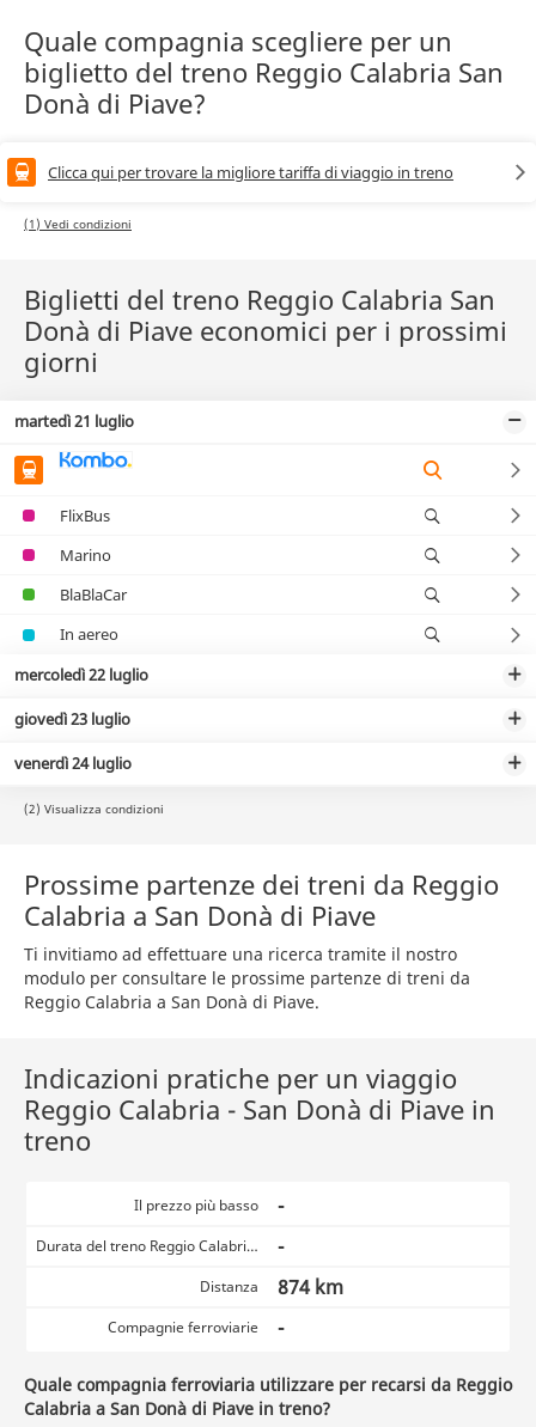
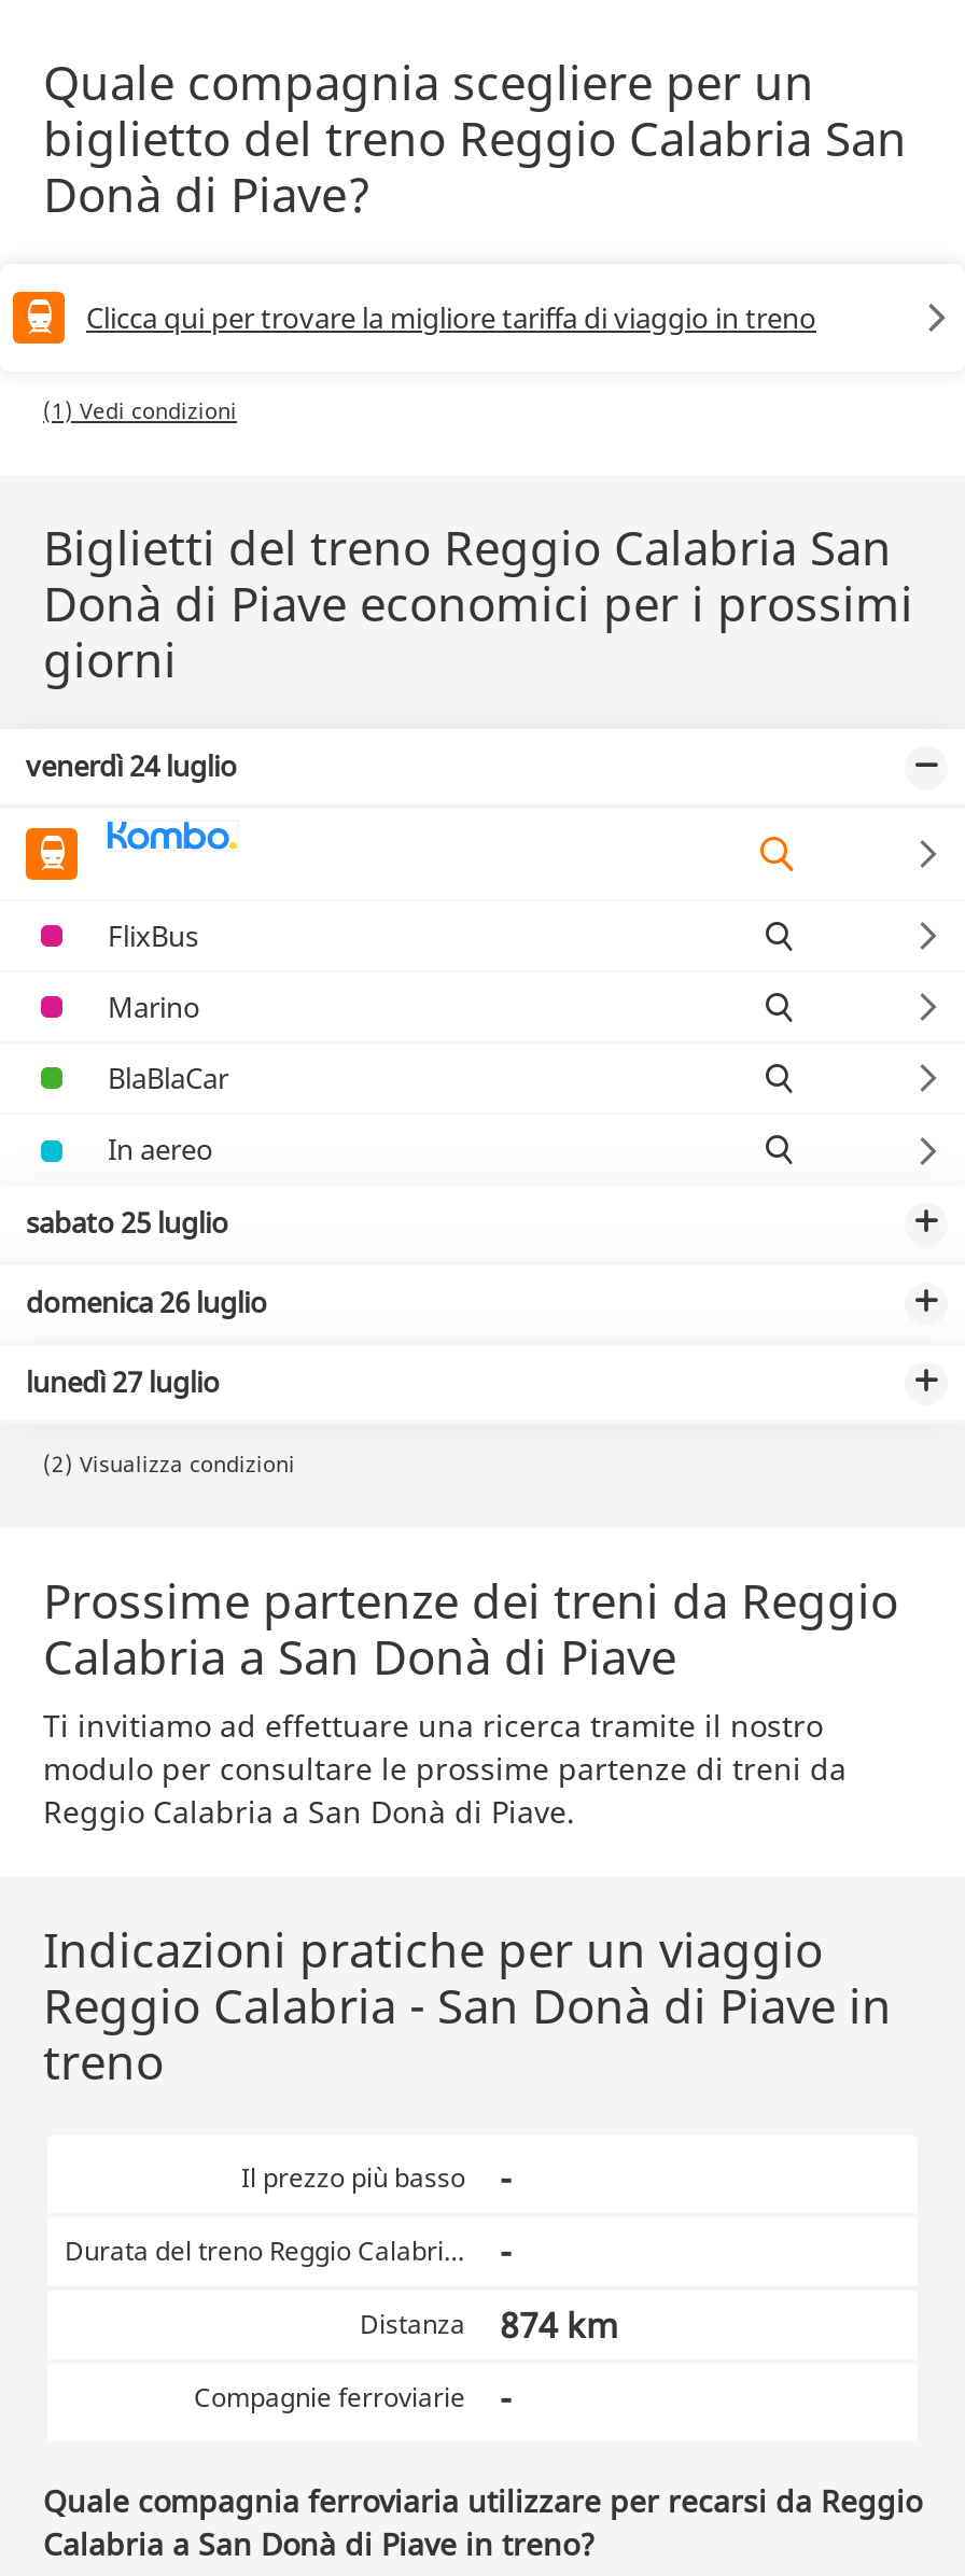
[14,410,134,432] martedì 21 luglio -> none
none -> [26,1362,220,1401] lunedì 27 luglio
[14,664,148,685] mercoledì 22 luglio -> [26,1203,228,1242] sabato 25 luglio
[14,708,130,730] giovedì 23 luglio -> [26,1283,267,1321] domenica 26 luglio
moved [14,752,132,774] -> [26,746,237,785]: venerdì 24 luglio

